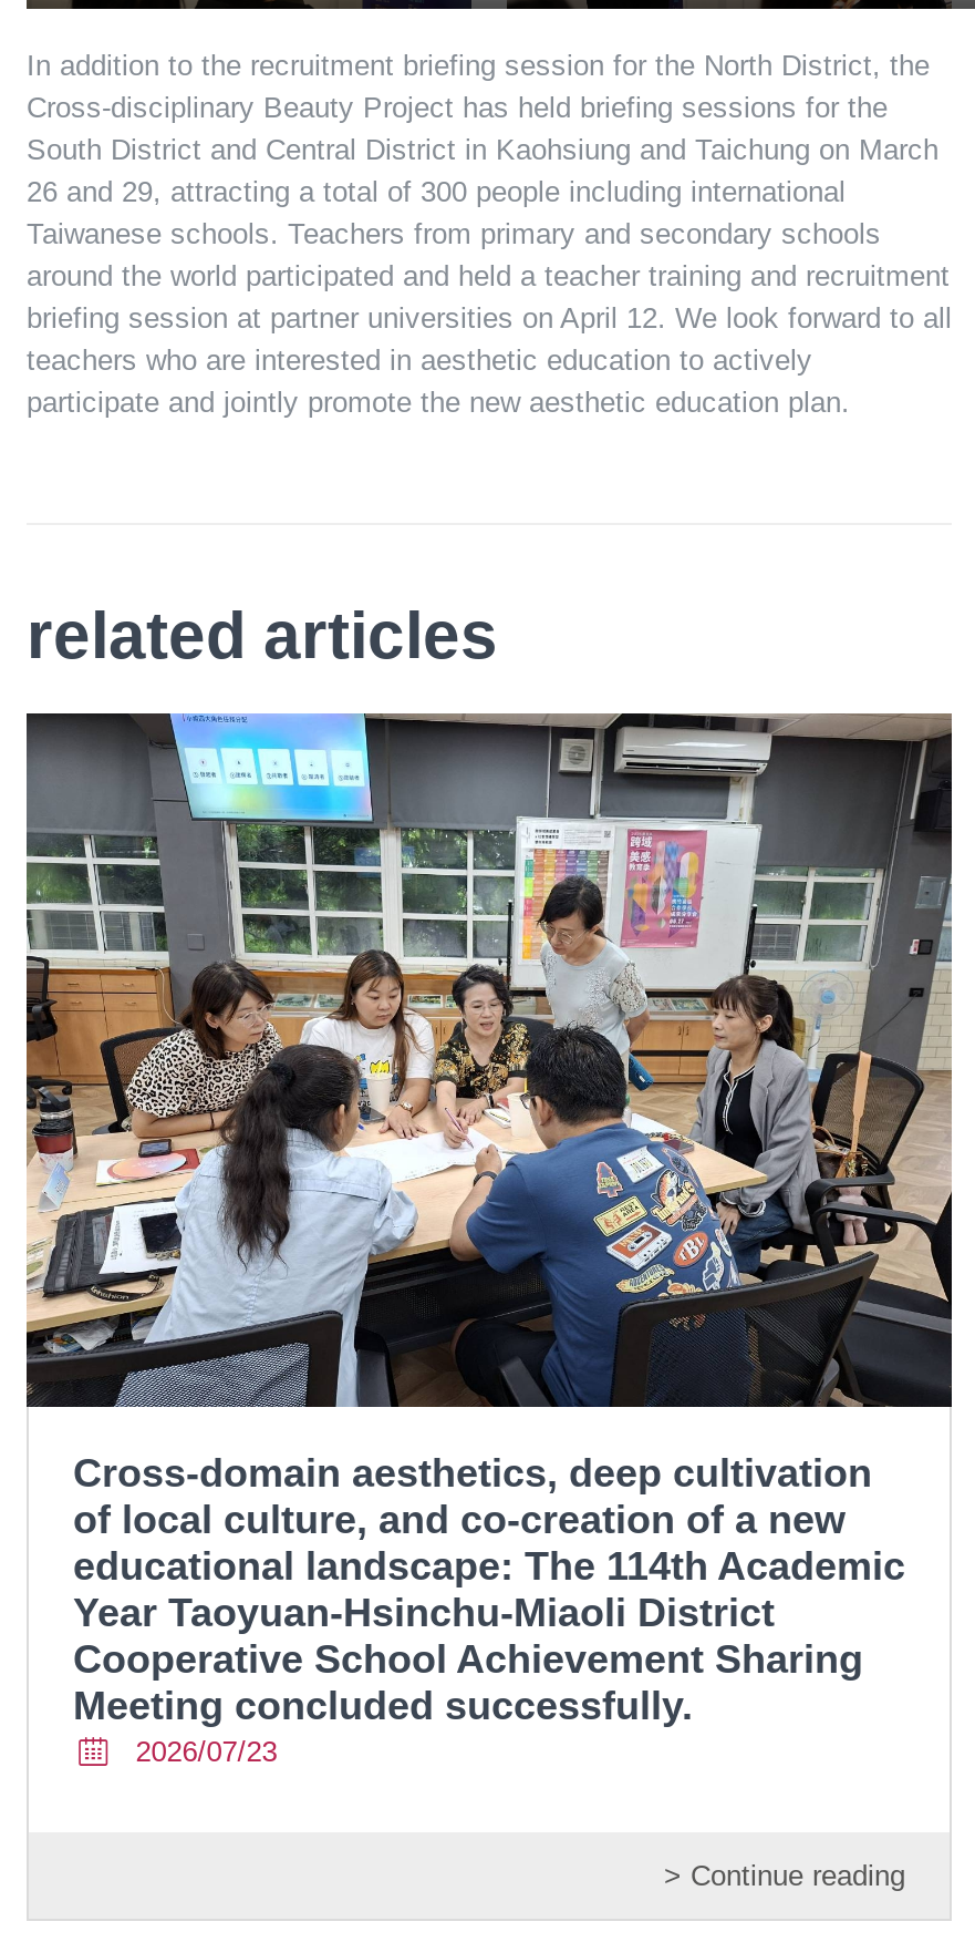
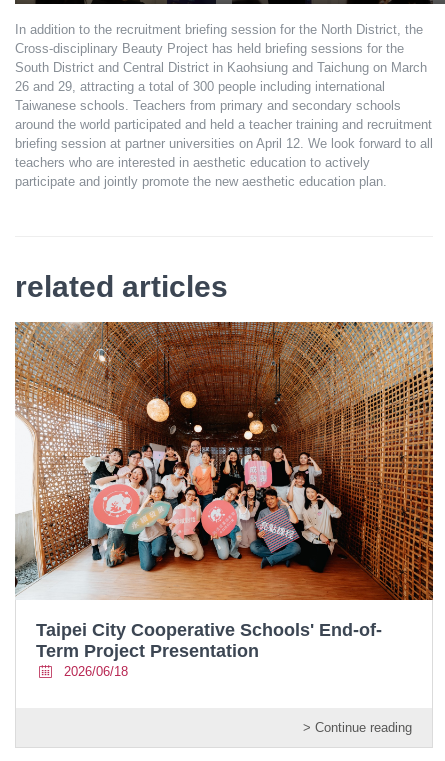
[24,711,954,1768] [image] | Cross-domain aesthetics, deep cultivation | of local culture, and co-creation of a new | educational landscape: The 114th Academic | Year Taoyuan-Hsinchu-Miaoli District | Cooperative School Achievement Sharing | Meeting concluded successfully. | 2026/07/23 -> [14,321,434,679] [image] | Taipei City Cooperative Schools' End-of- | Term Project Presentation | 2026/06/18

